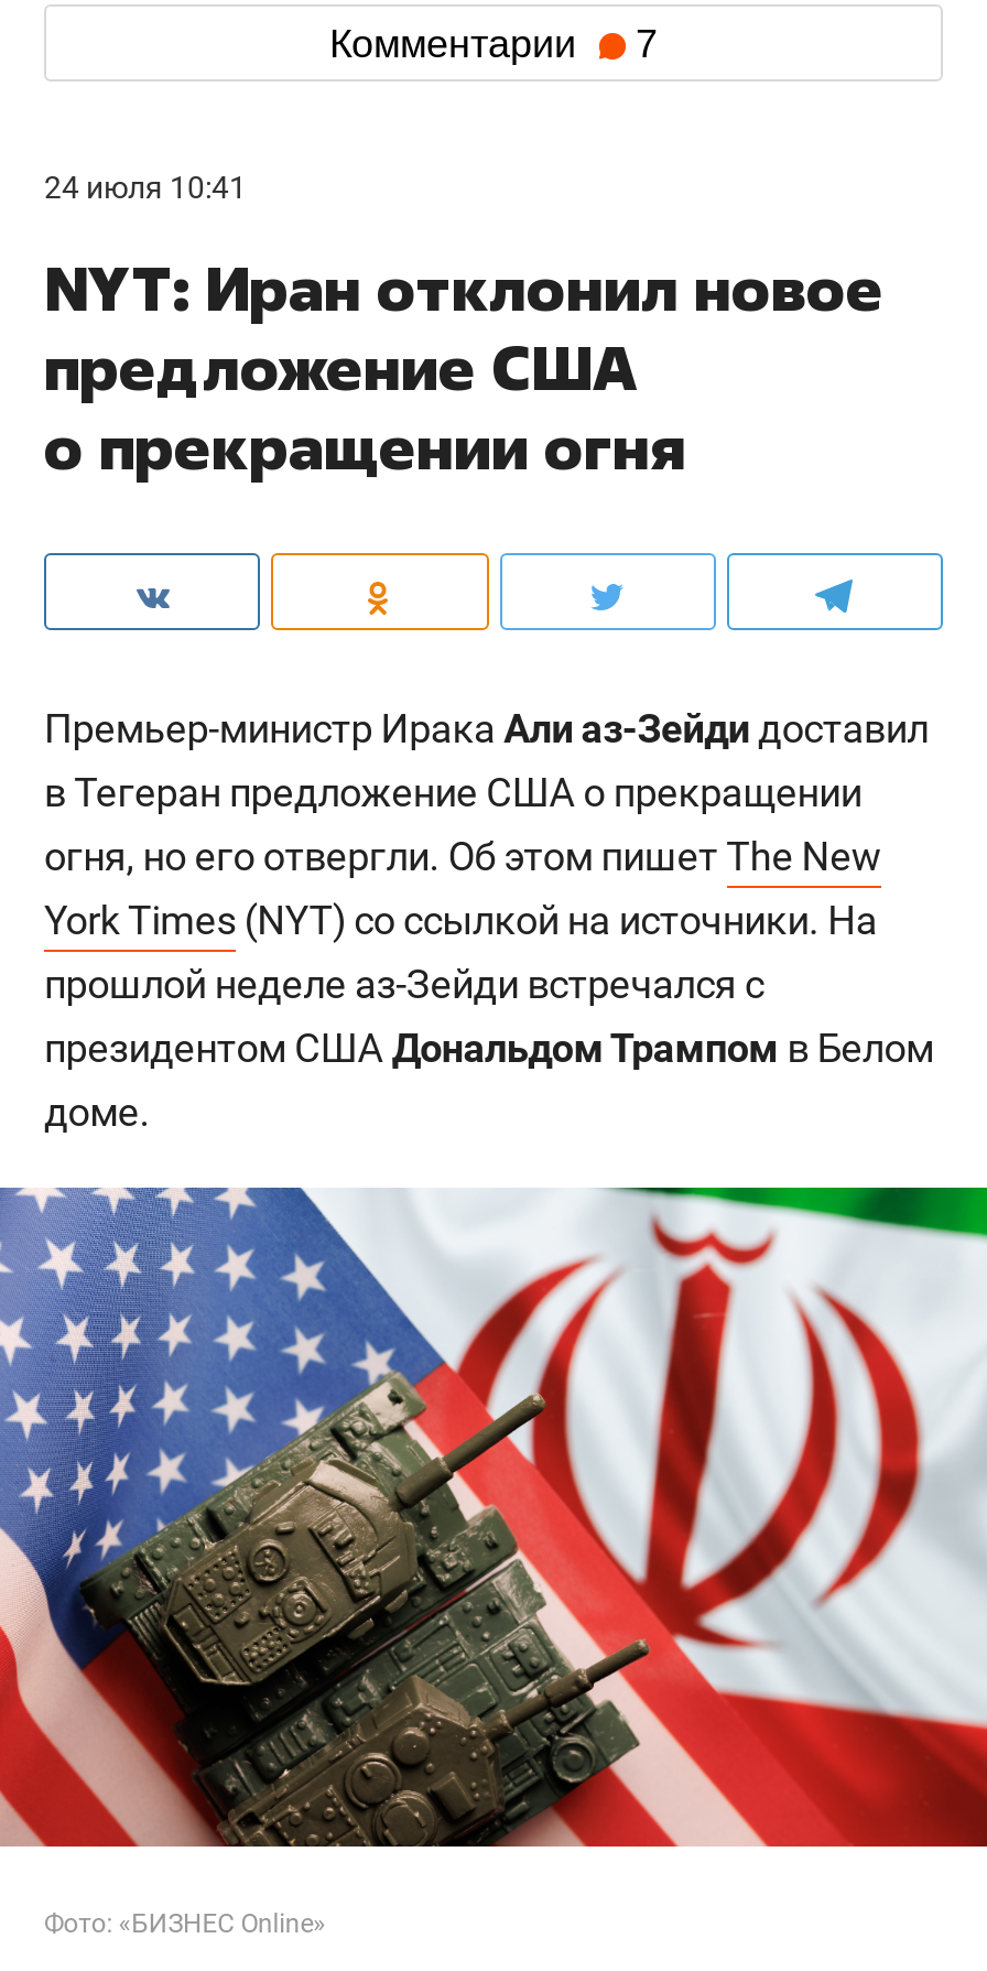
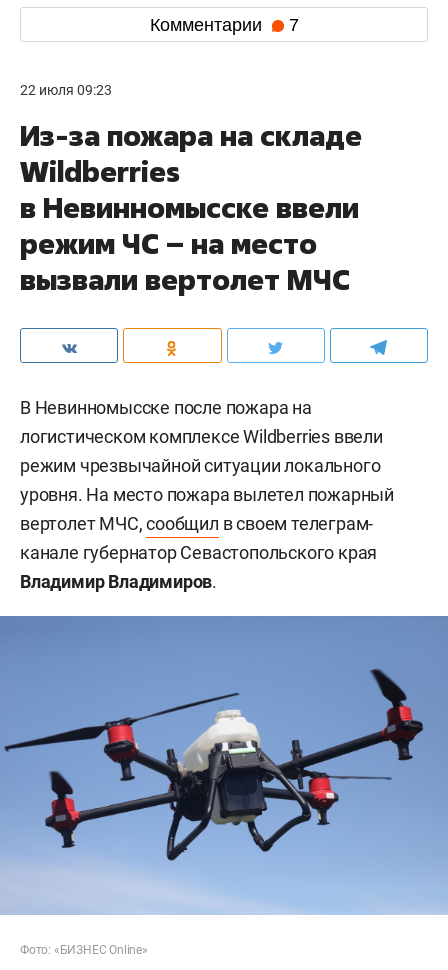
[44,170,247,205] 24 июля 10:41 -> [20,82,112,98] 22 июля 09:23
[44,247,883,487] NYT: Иран отклонил новое | предложение США | о прекращении огня -> [20,117,362,298] Из-за пожара на складе | Wildberries | в Невинномысске ввели | режим ЧС – на место | вызвали вертолет МЧС
[44,705,934,1135] Премьер-министр Ирака Али аз-Зейди доставил | в Тегеран предложение США о прекращении | огня, но его отвергли. Об этом пишет The New | York Times (NYT) со ссылкой на источники. На | прошлой неделе аз-Зейди встречался с | президентом США Дональдом Трампом в Белом | доме. -> [20,397,394,592] В Невинномысске после пожара на | логистическом комплексе Wildberries ввели | режим чрезвычайной ситуации локального | уровня. На место пожара вылетел пожарный | вертолет МЧС, сообщил в своем телеграм- | канале губернатор Севастопольского края | Владимир Владимиров.
[7,1185,980,1849] [image] -> [3,615,445,915] [image]

